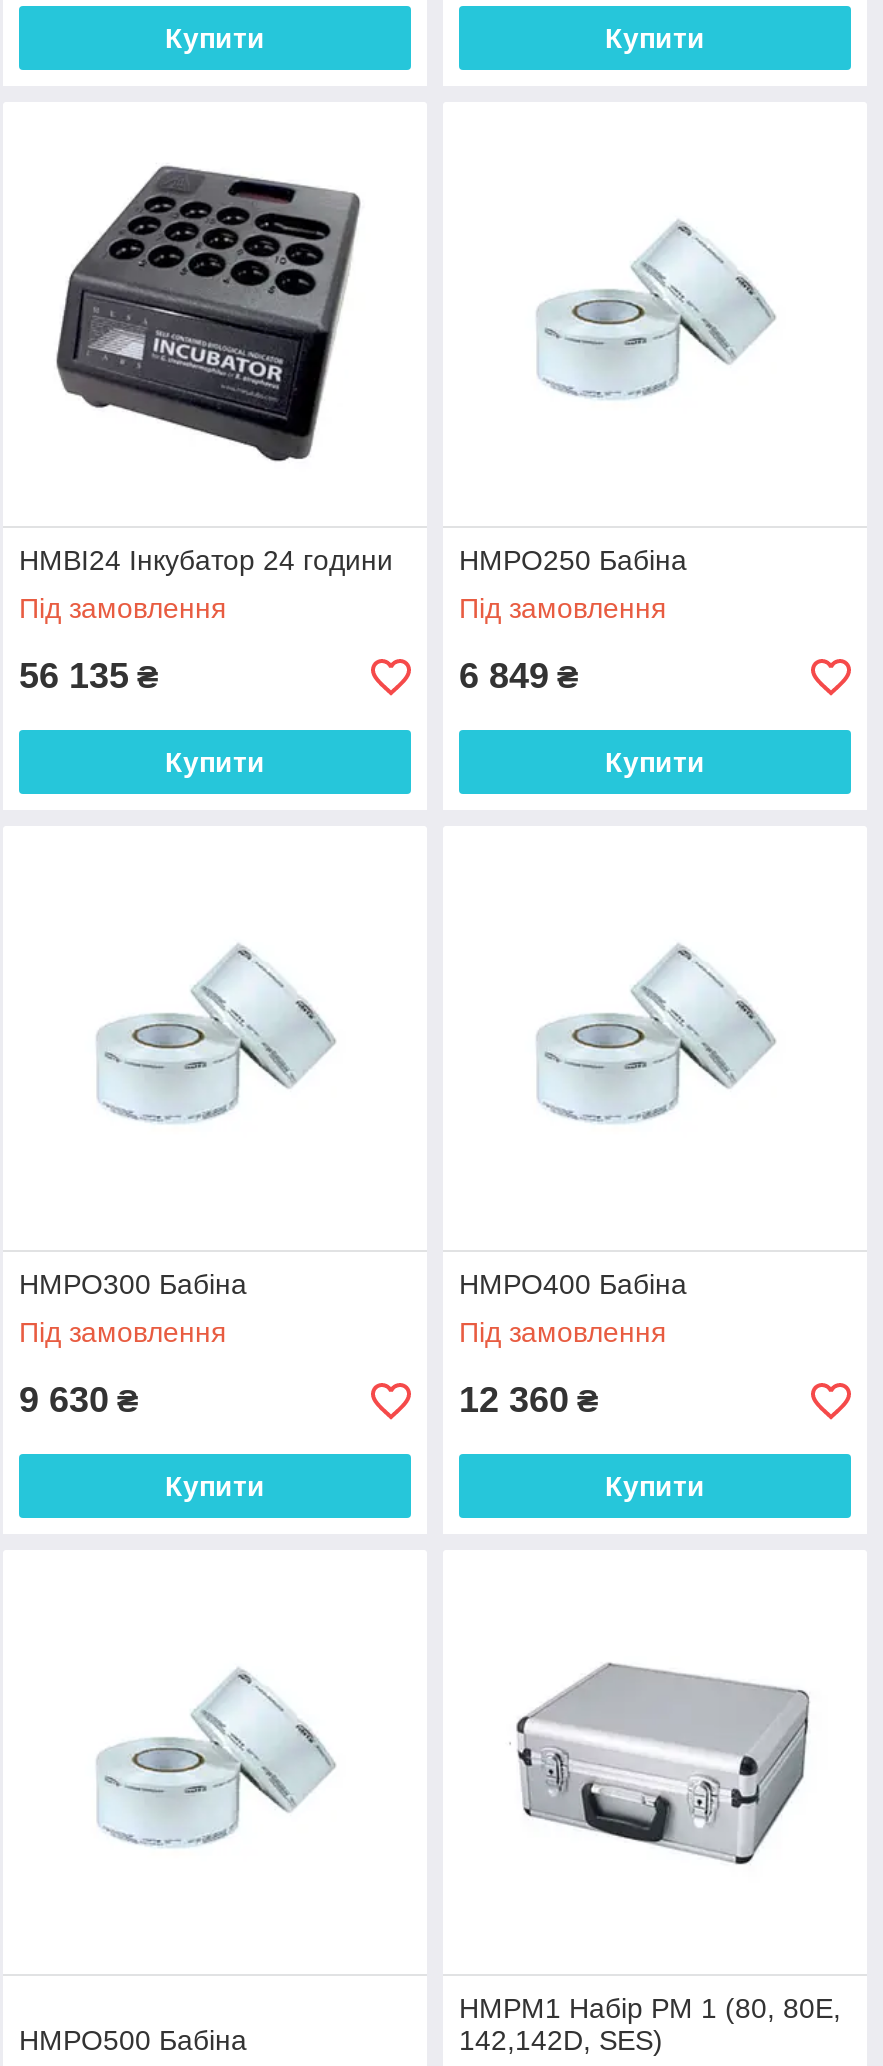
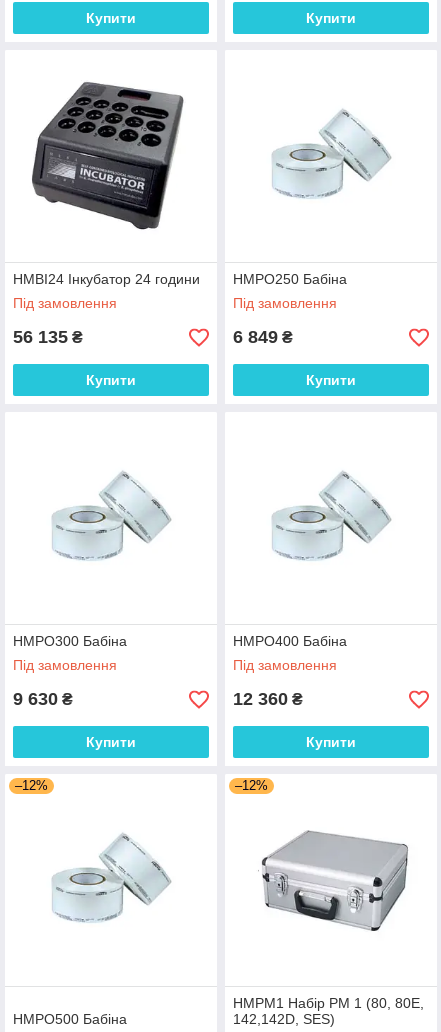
none -> [15,778,48,793] –12%
none -> [235,778,268,793] –12%

